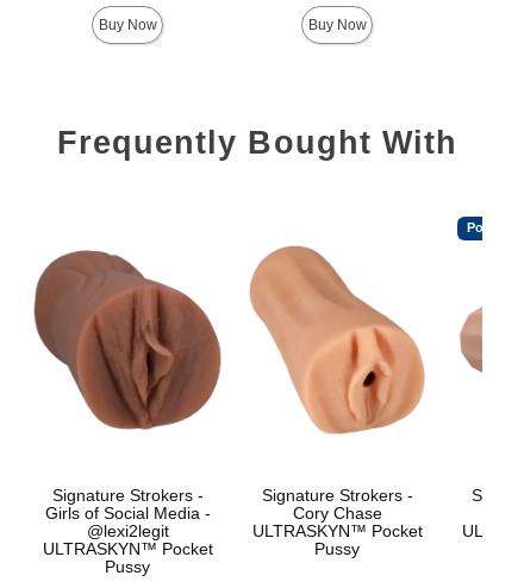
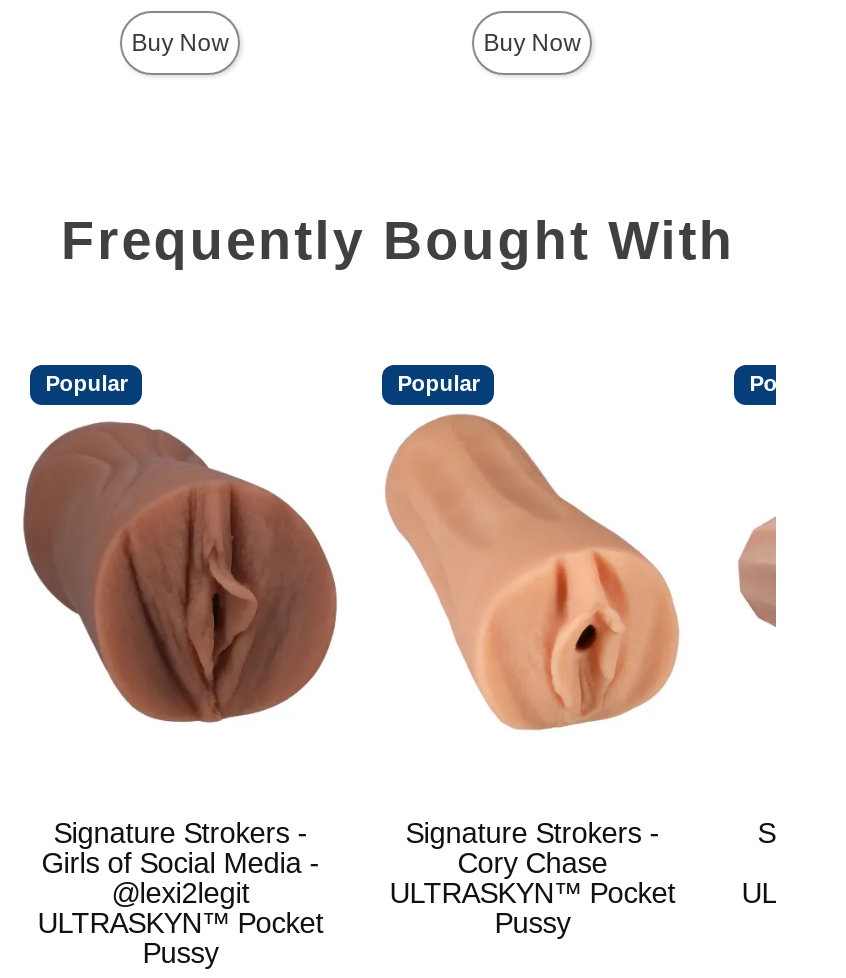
none -> [45,371,127,395] Popular
none -> [397,371,479,395] Popular

